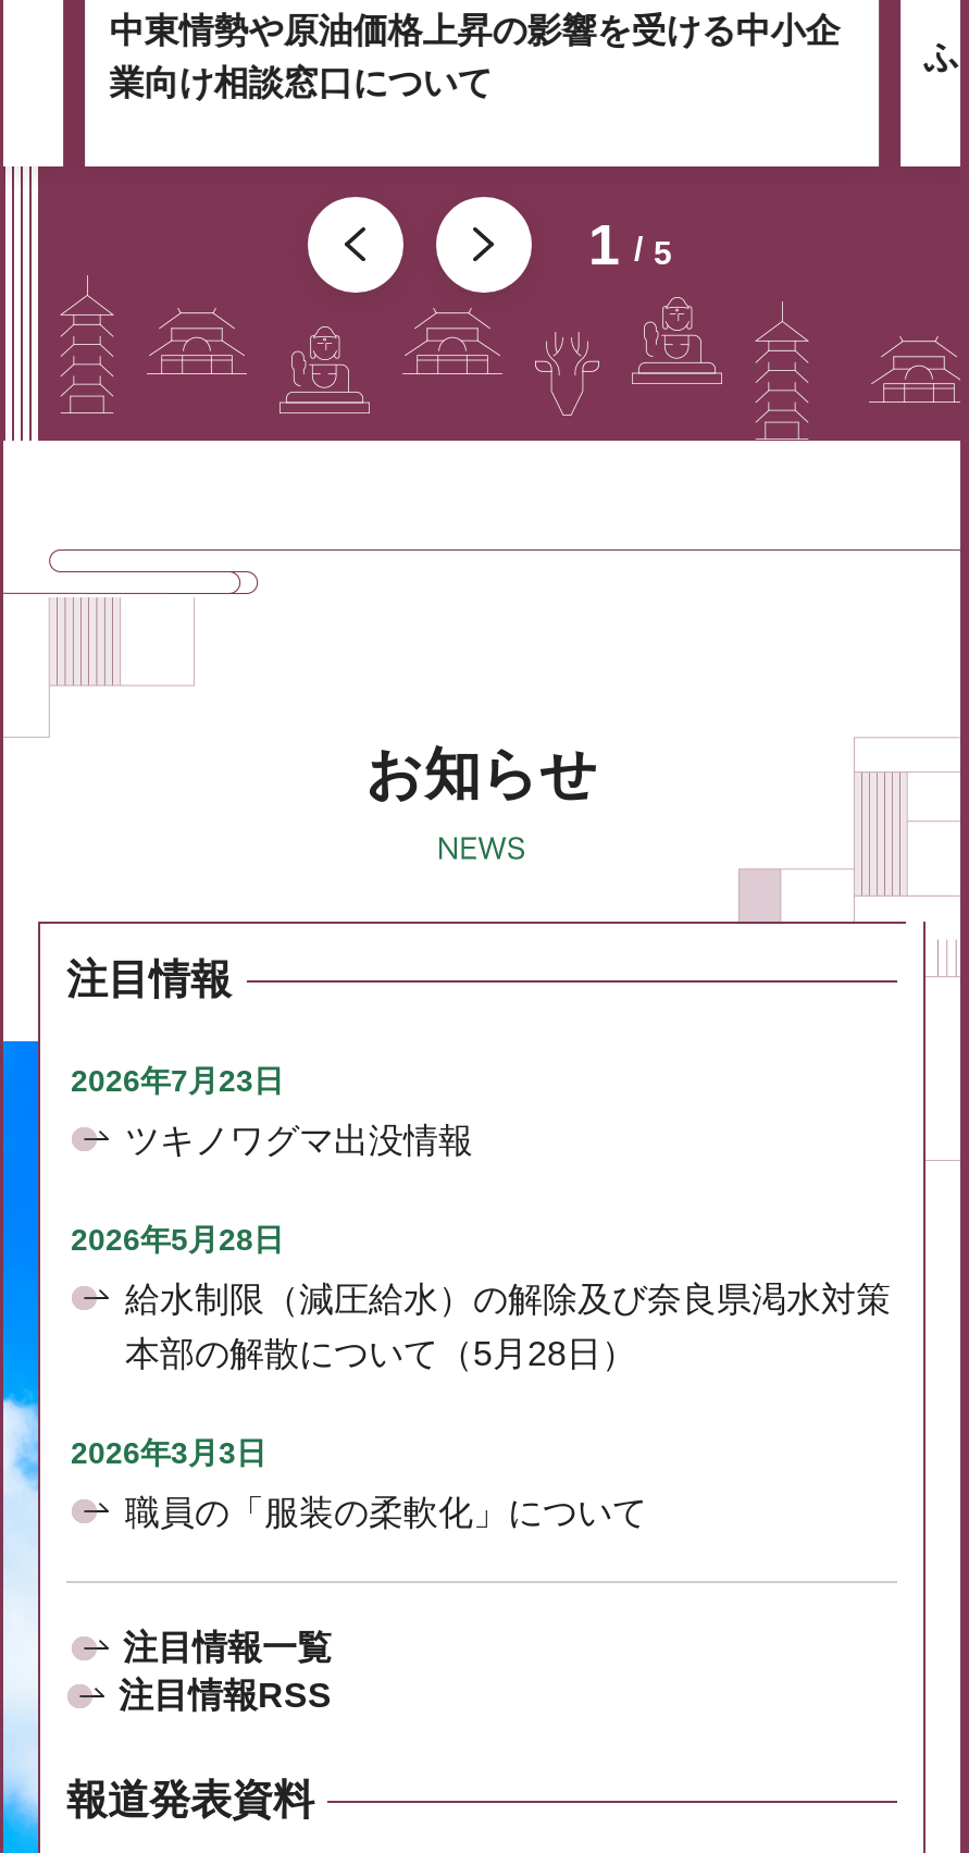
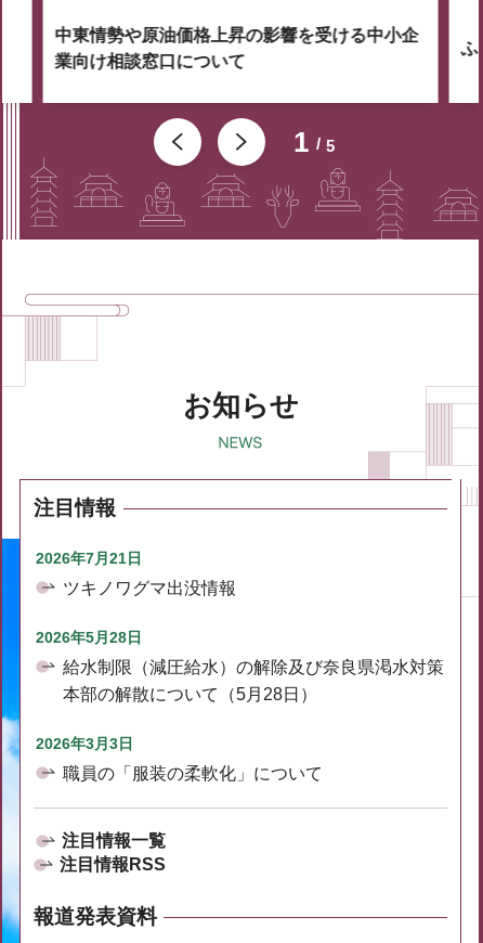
[71,1063,284,1098] 2026年7月23日 -> [36,550,142,567] 2026年7月21日

